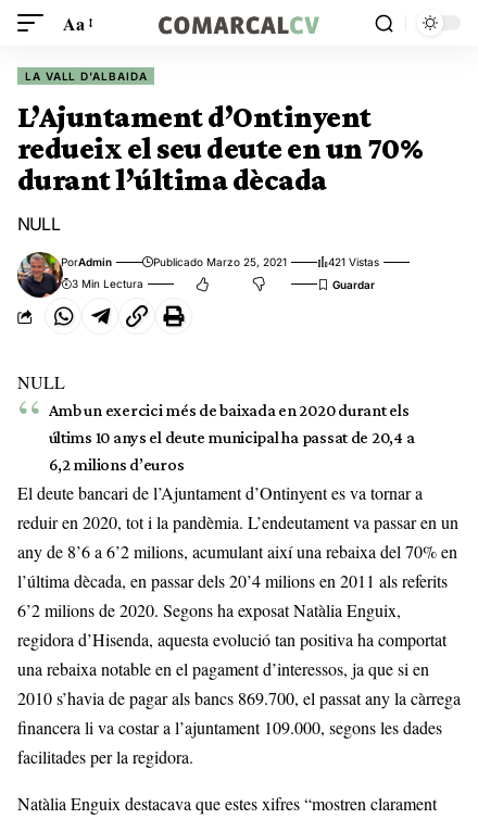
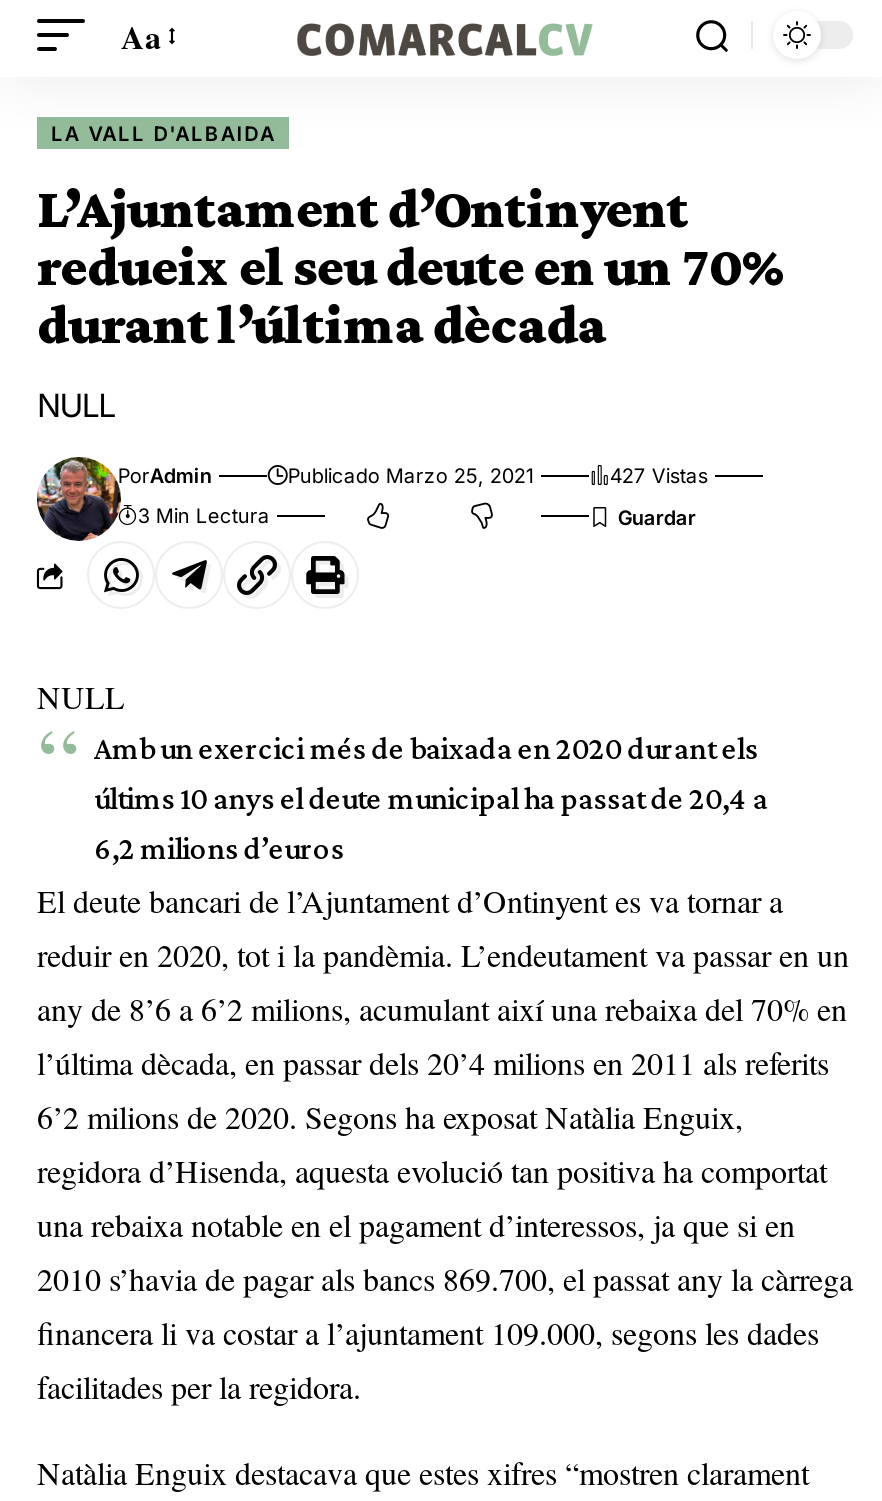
[329,255,380,268] 421 Vistas -> [610,463,708,487] 427 Vistas

